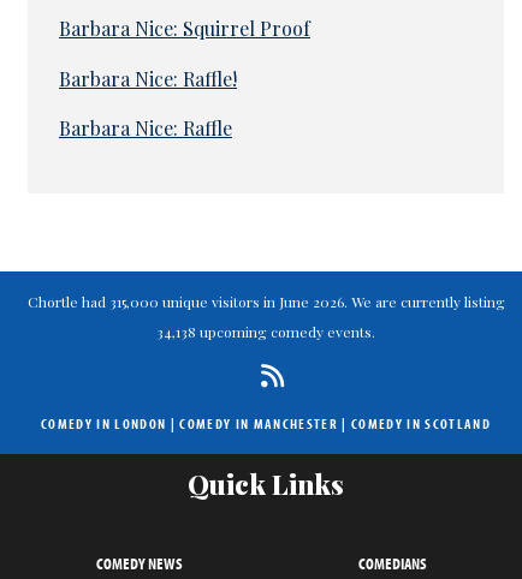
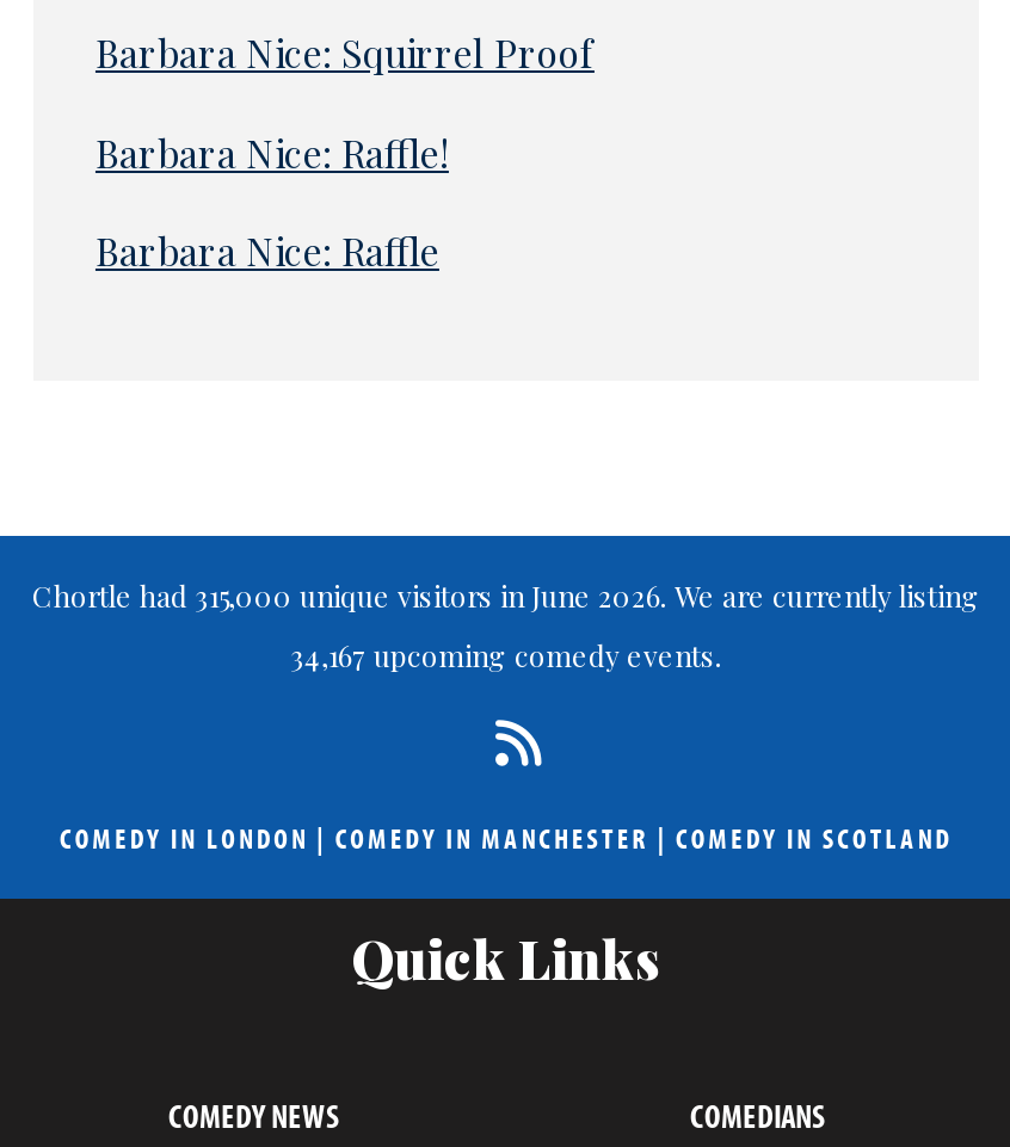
[156,322,375,341] 34,138 upcoming comedy events. -> [290,636,722,675] 34,167 upcoming comedy events.

